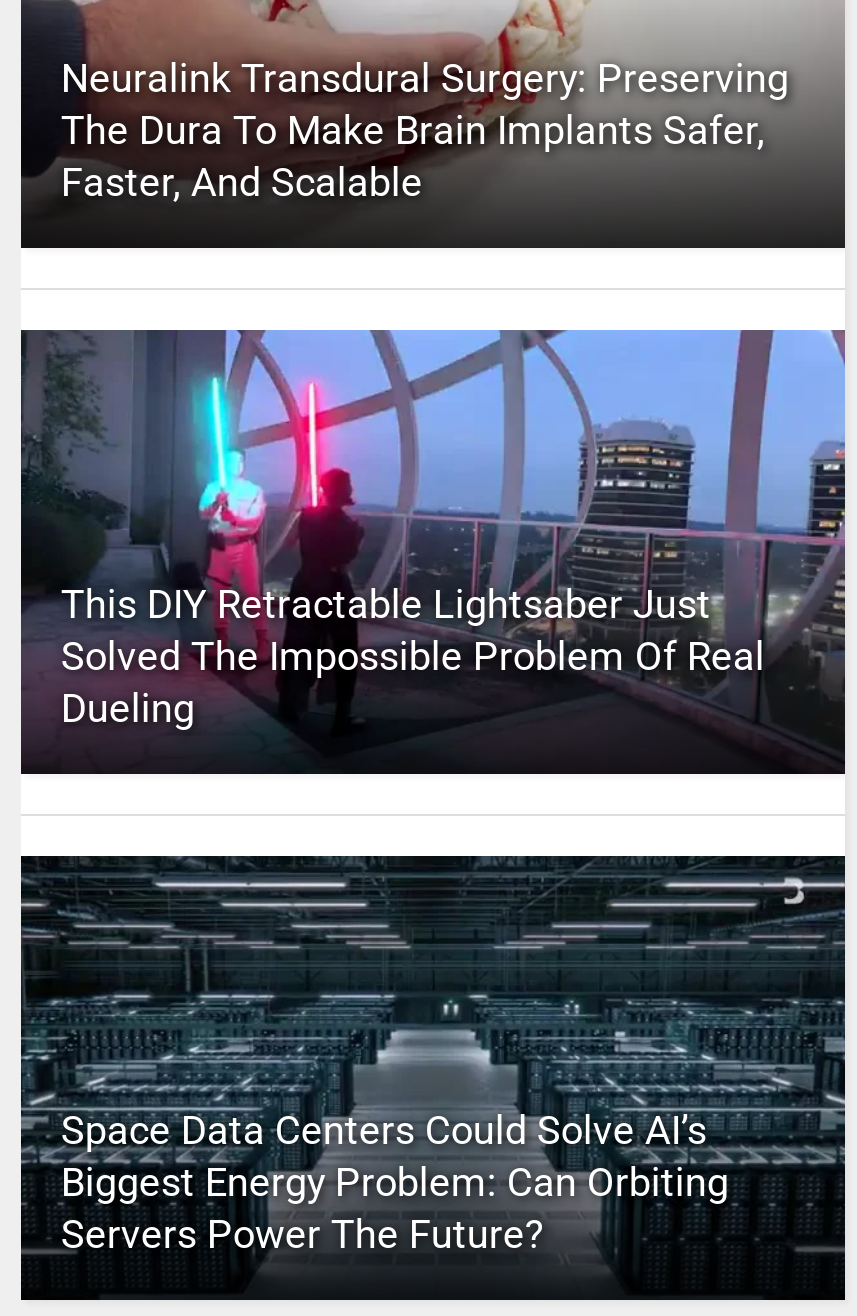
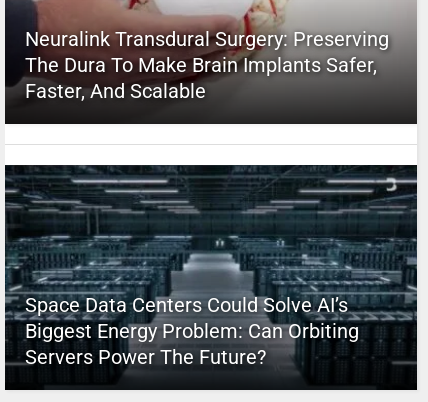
[21,328,845,752] [image] | This DIY Retractable Lightsaber Just | Solved The Impossible Problem Of Real | Dueling -> none

